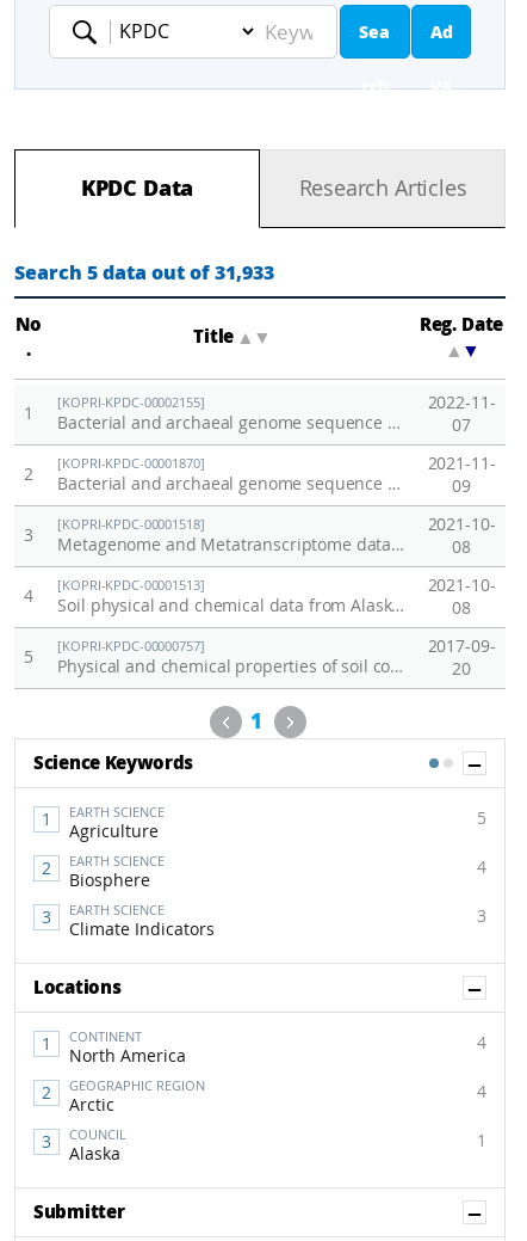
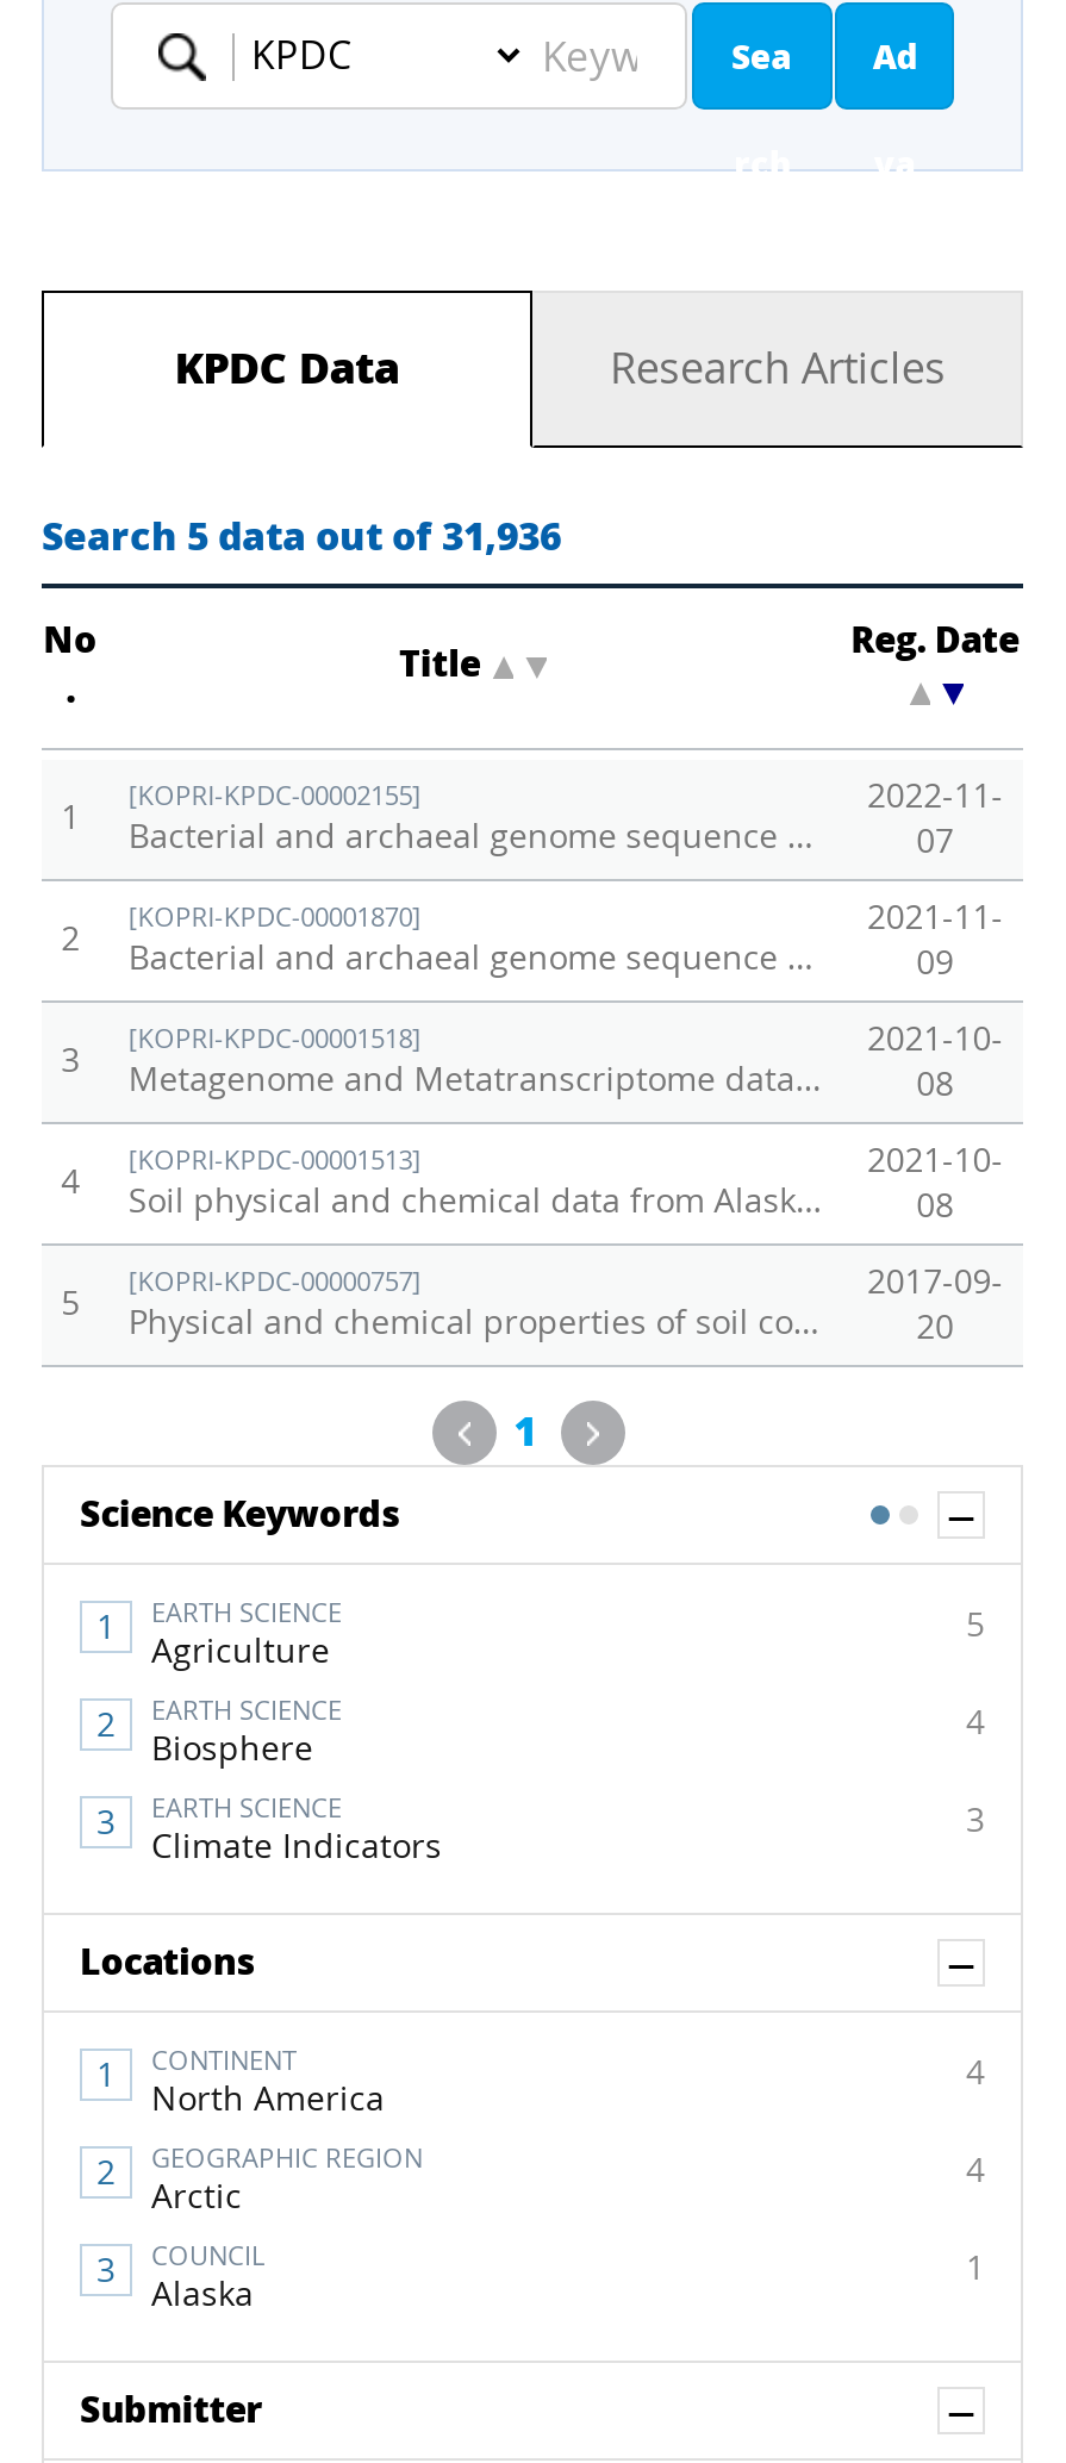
[14,262,274,284] Search 5 data out of 31,933 -> [42,515,561,560] Search 5 data out of 31,936

